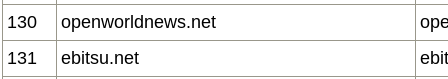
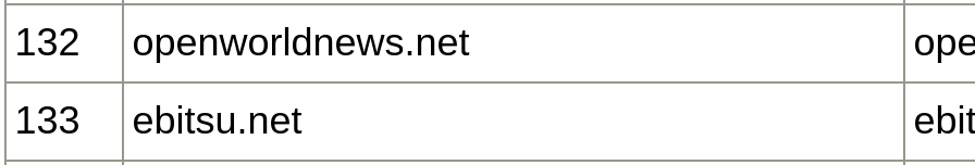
[7,12,216,32] 130 openworldnews.net -> [15,21,470,65] 132 openworldnews.net
[7,48,139,68] 131 ebitsu.net -> [15,100,302,143] 133 ebitsu.net

